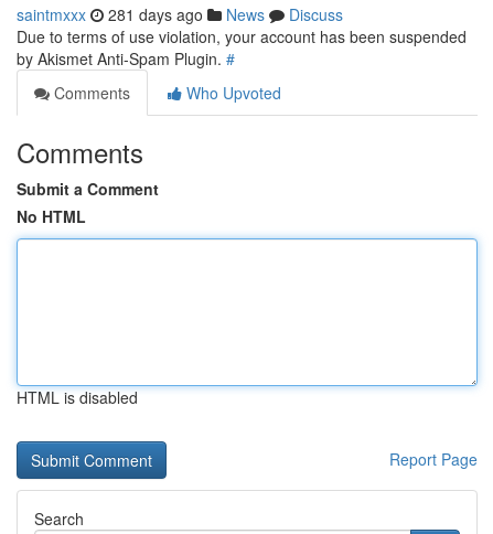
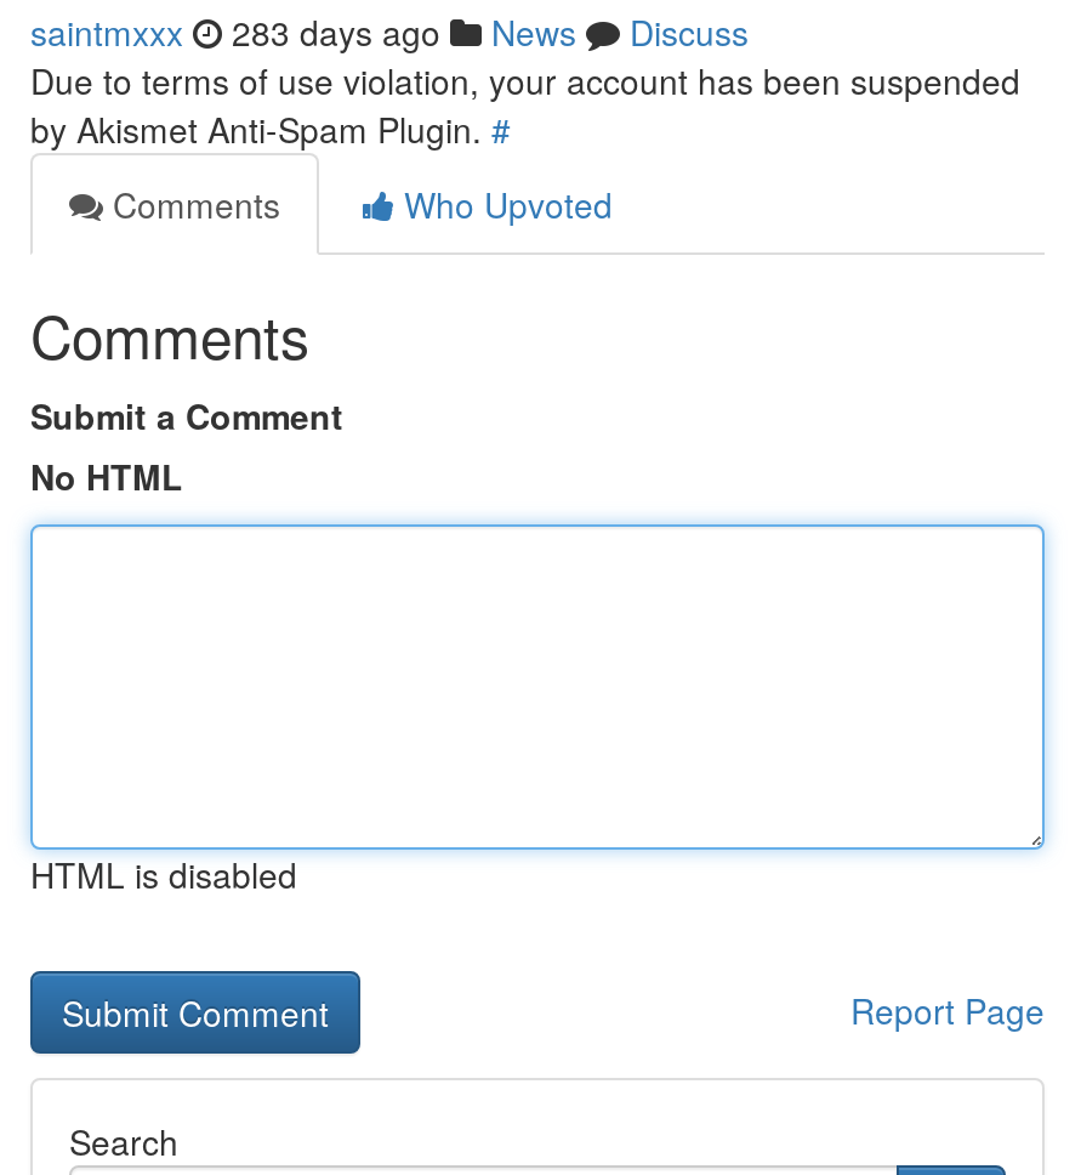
[17,3,343,25] saintmxxx 281 days ago News Discuss -> [30,7,749,56] saintmxxx 283 days ago News Discuss

